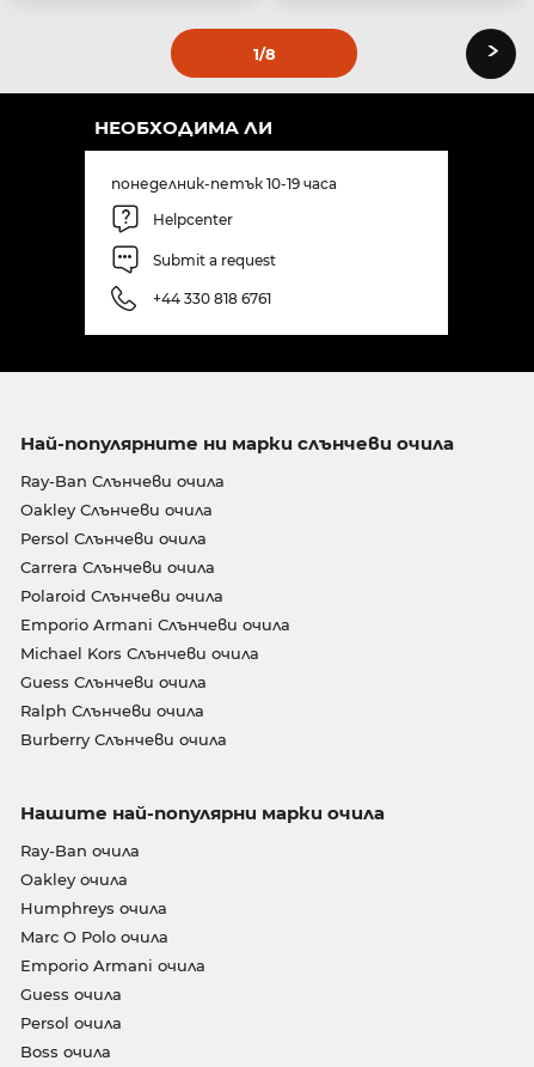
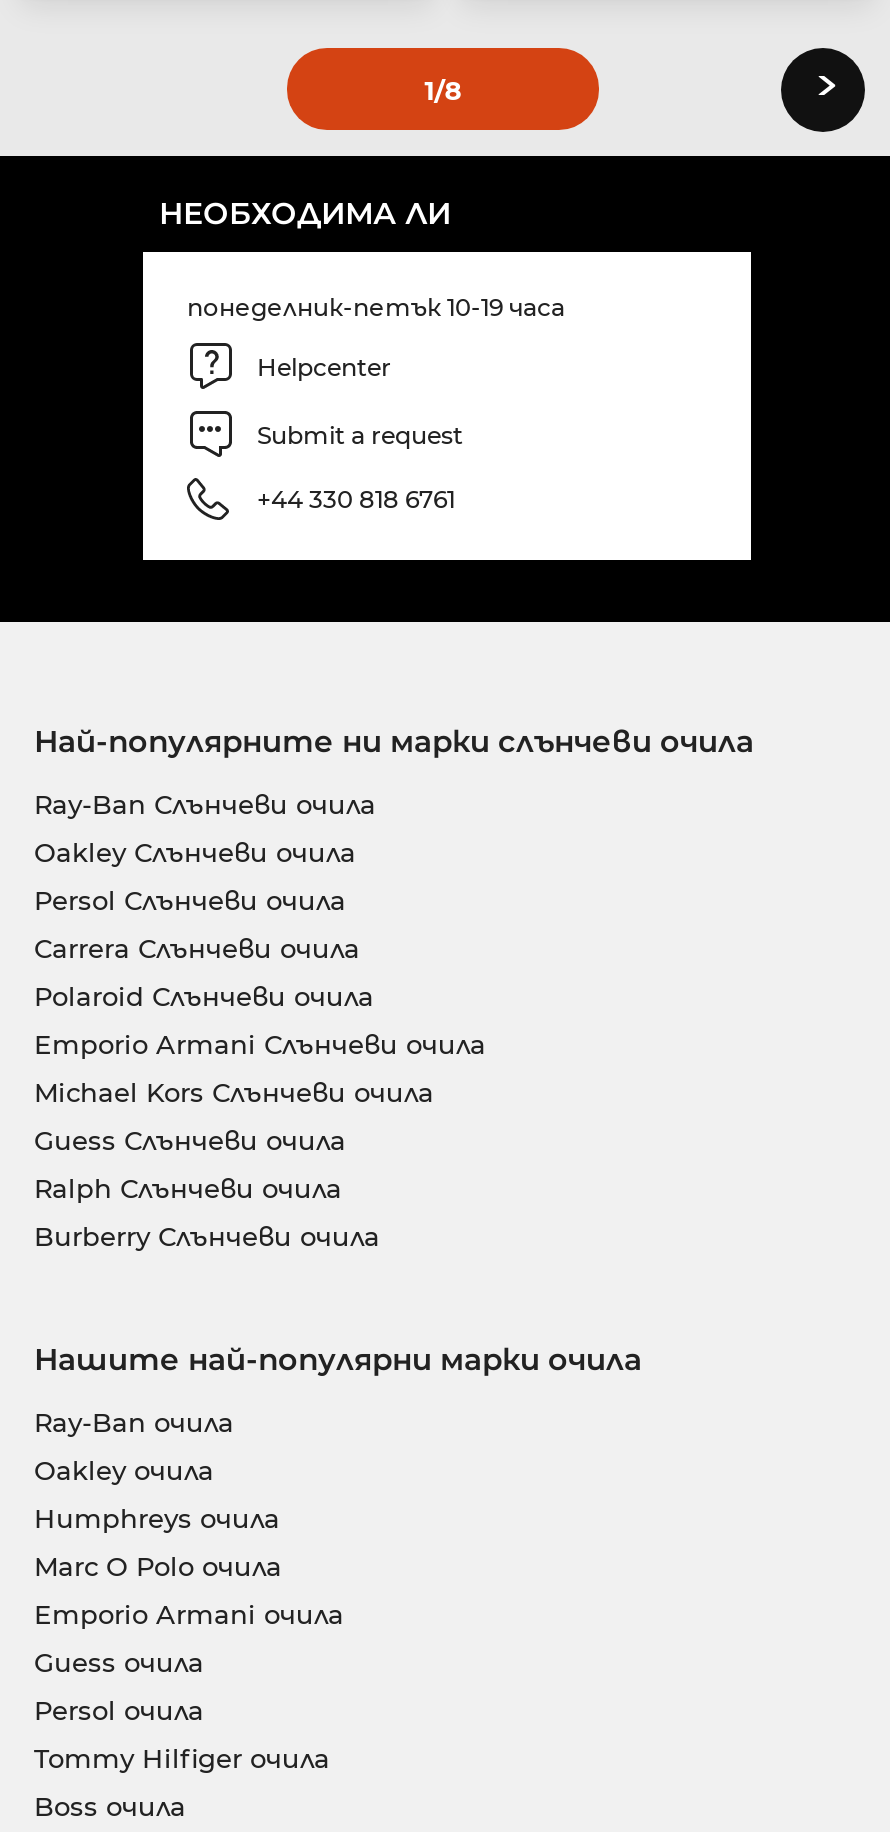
none -> [34,1742,330,1774] Tommy Hilfiger очила

